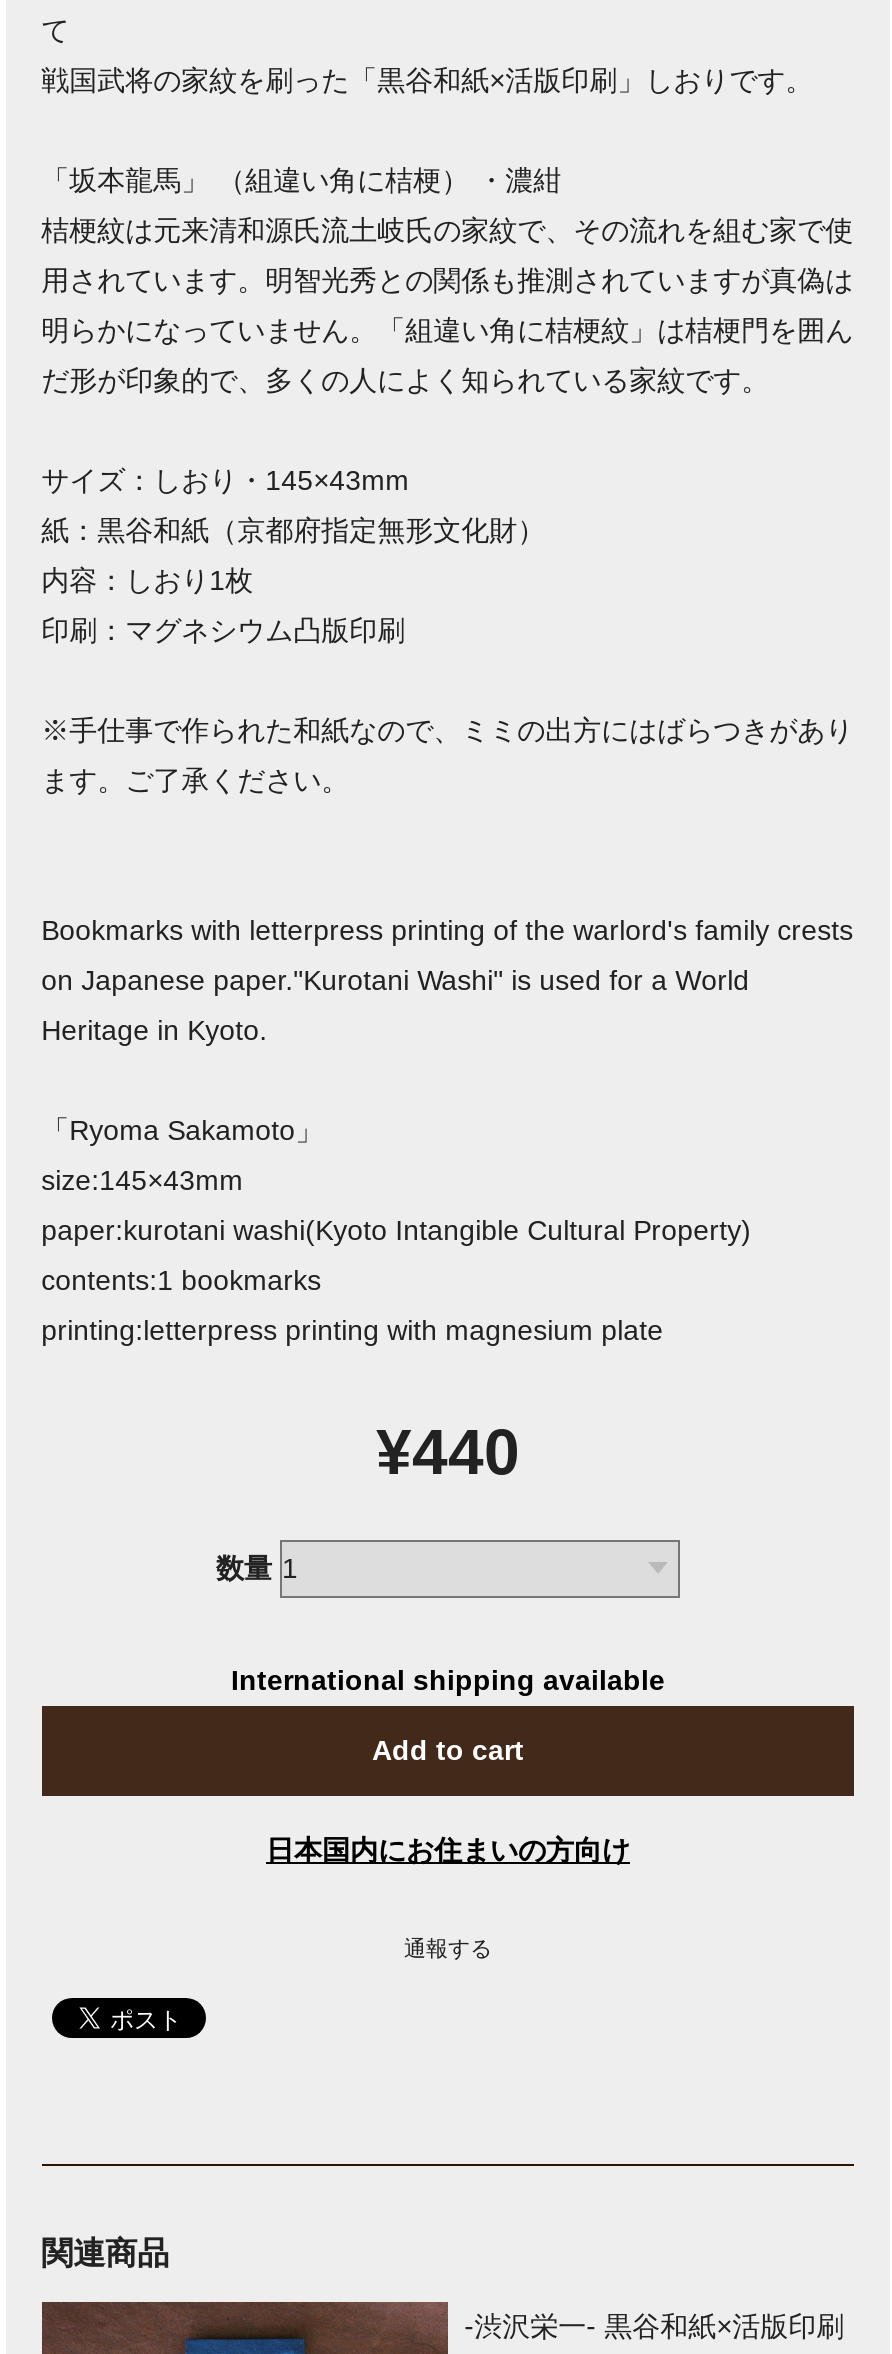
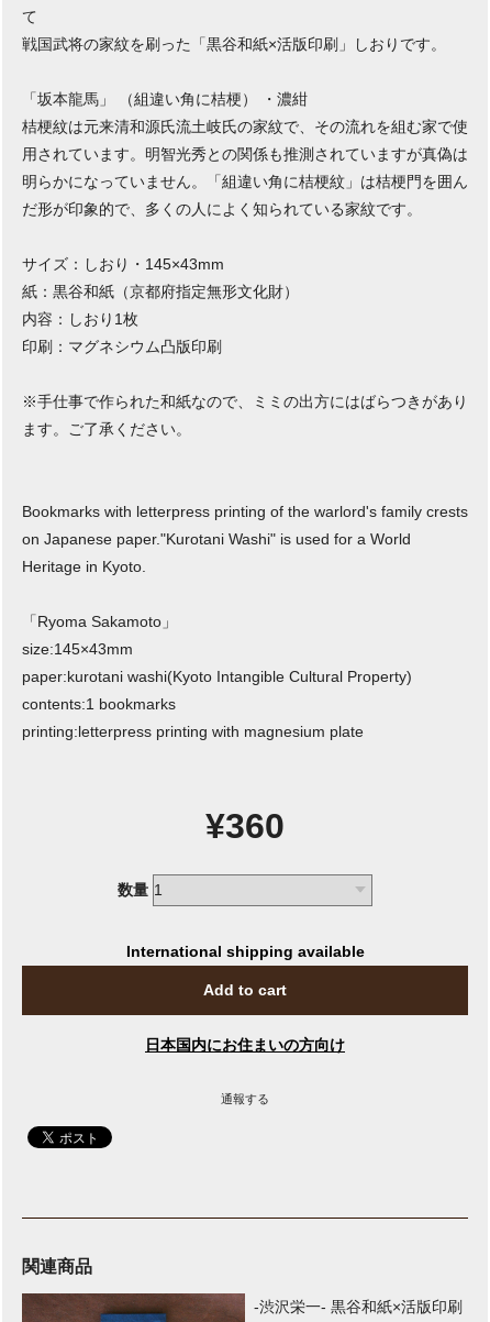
[376,1415,520,1487] ¥440 -> [205,806,285,845] ¥360

